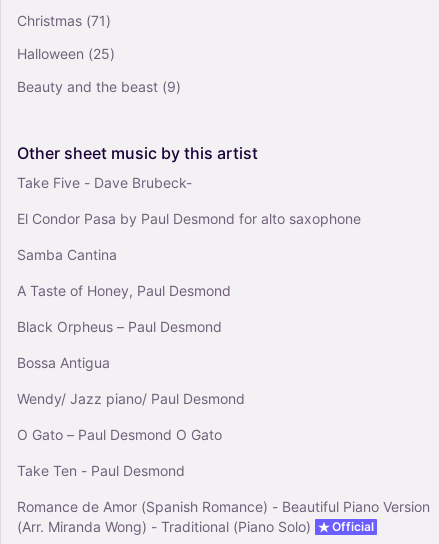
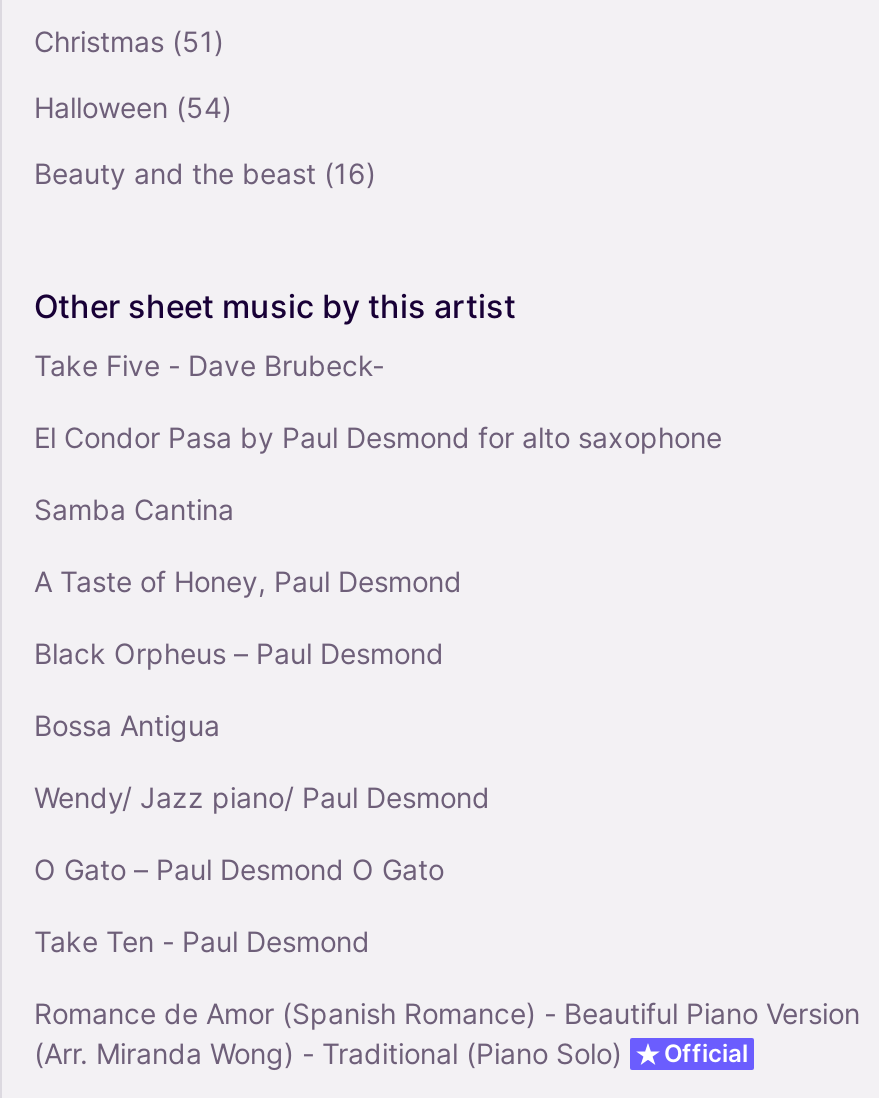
[17,11,111,28] Christmas (71) -> [34,23,224,57] Christmas (51)
[17,44,115,61] Halloween (25) -> [34,89,232,123] Halloween (54)
[17,77,181,94] Beauty and the beast (9) -> [34,155,376,189] Beauty and the beast (16)

